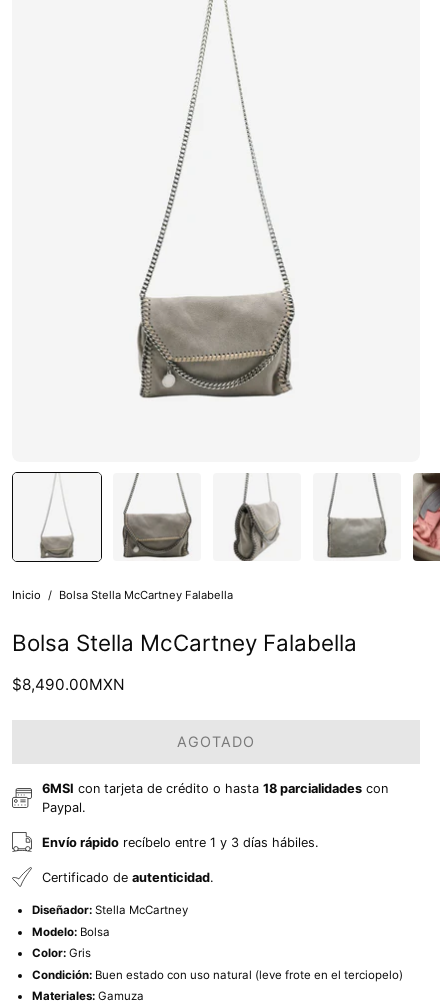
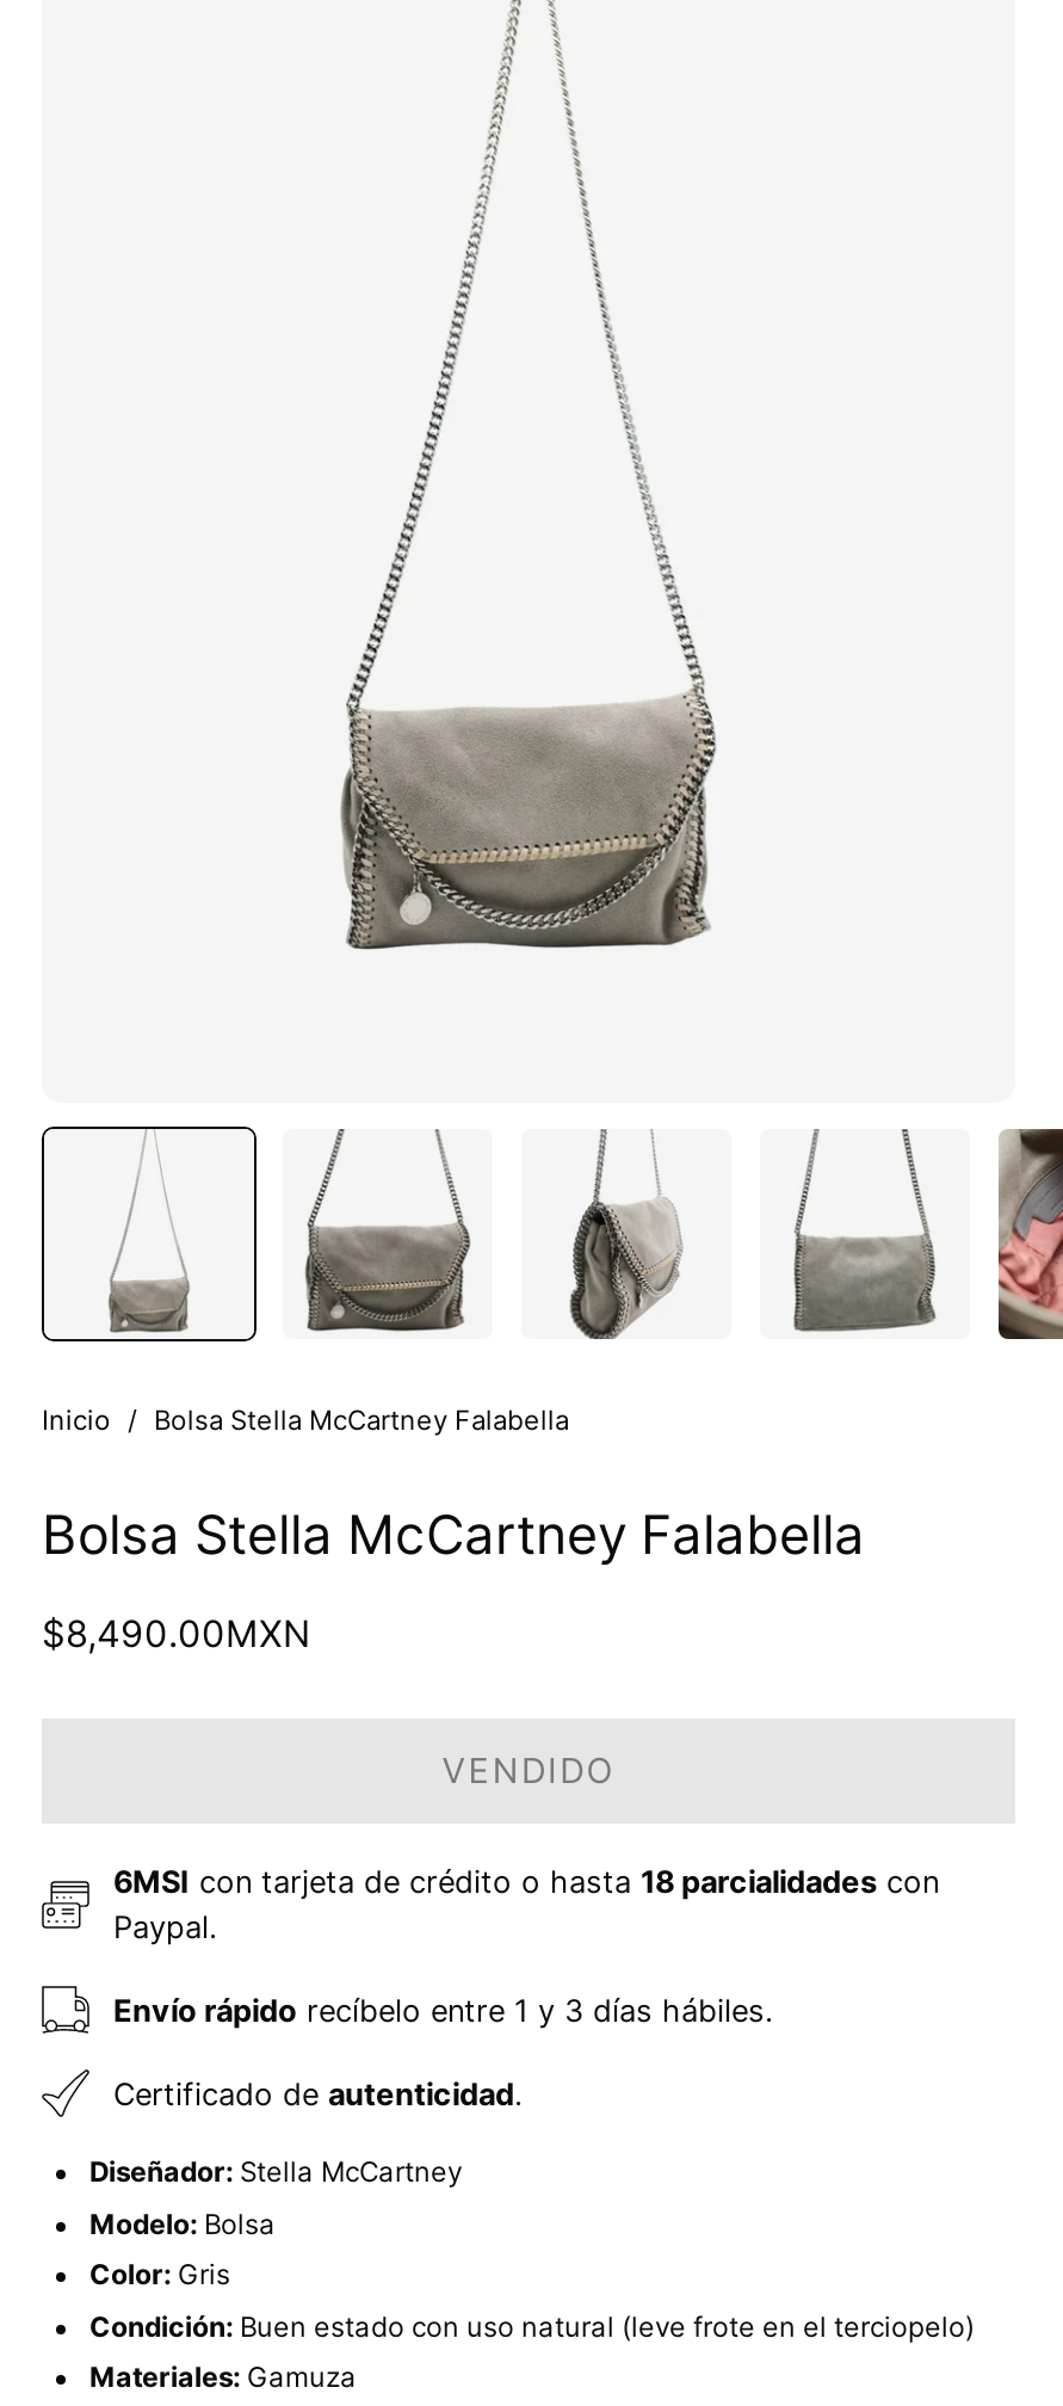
[177,733,255,750] AGOTADO -> [442,1750,615,1790] VENDIDO

